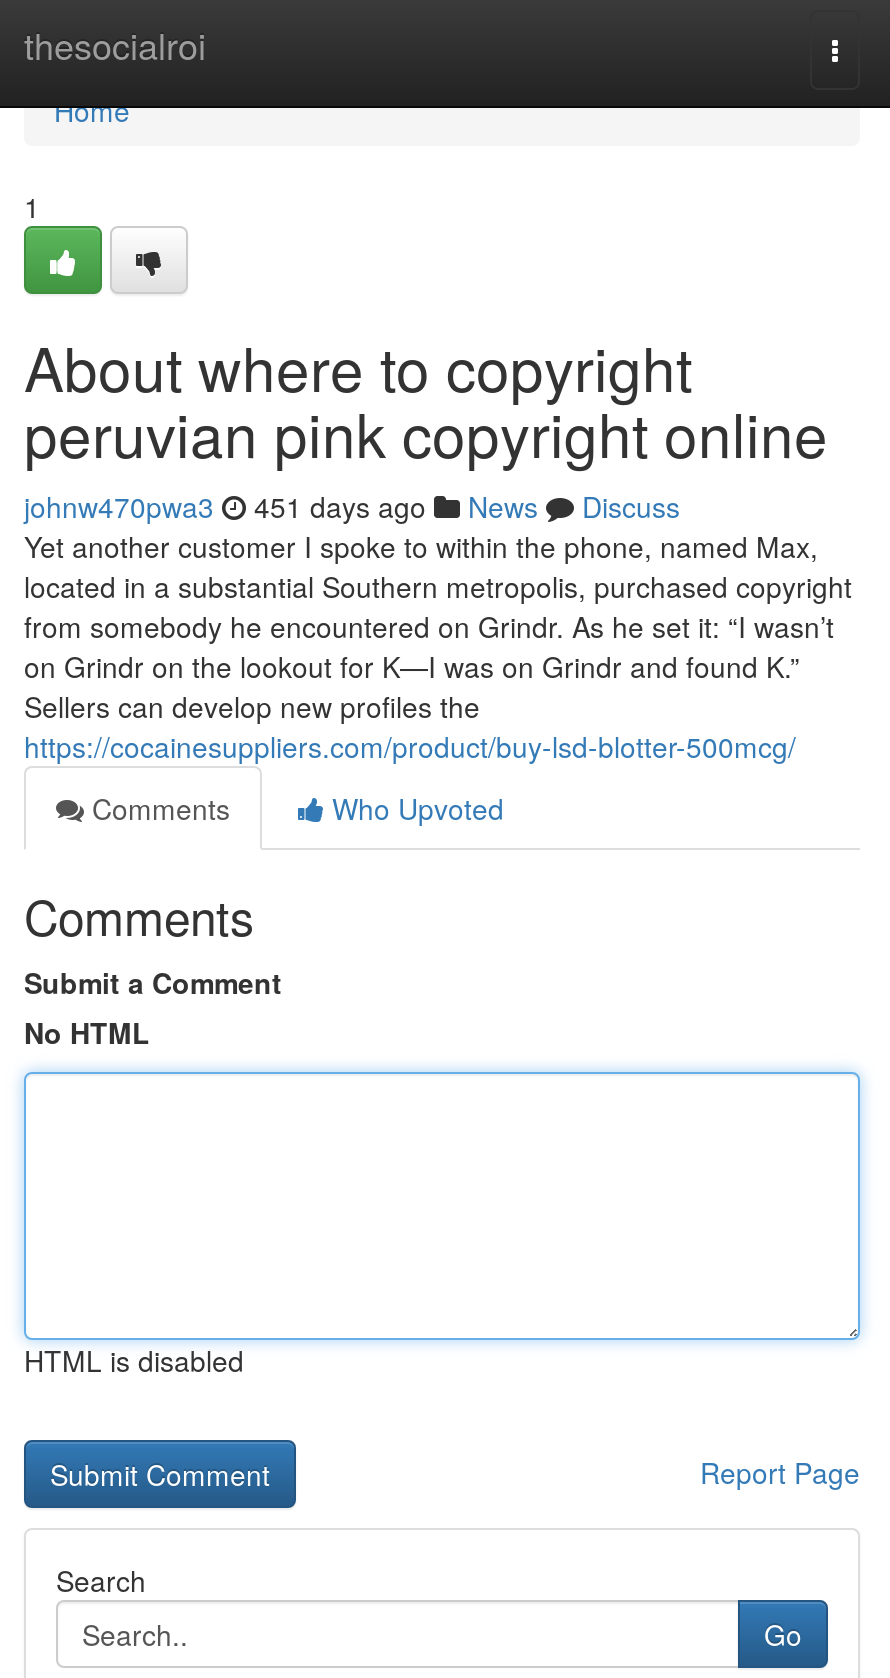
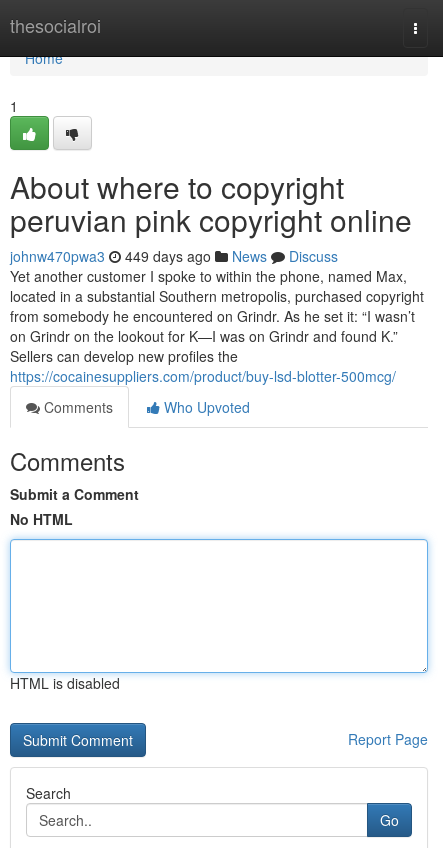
[24,486,680,526] johnw470pwa3 451 days ago News Discuss -> [10,246,338,266] johnw470pwa3 449 days ago News Discuss

